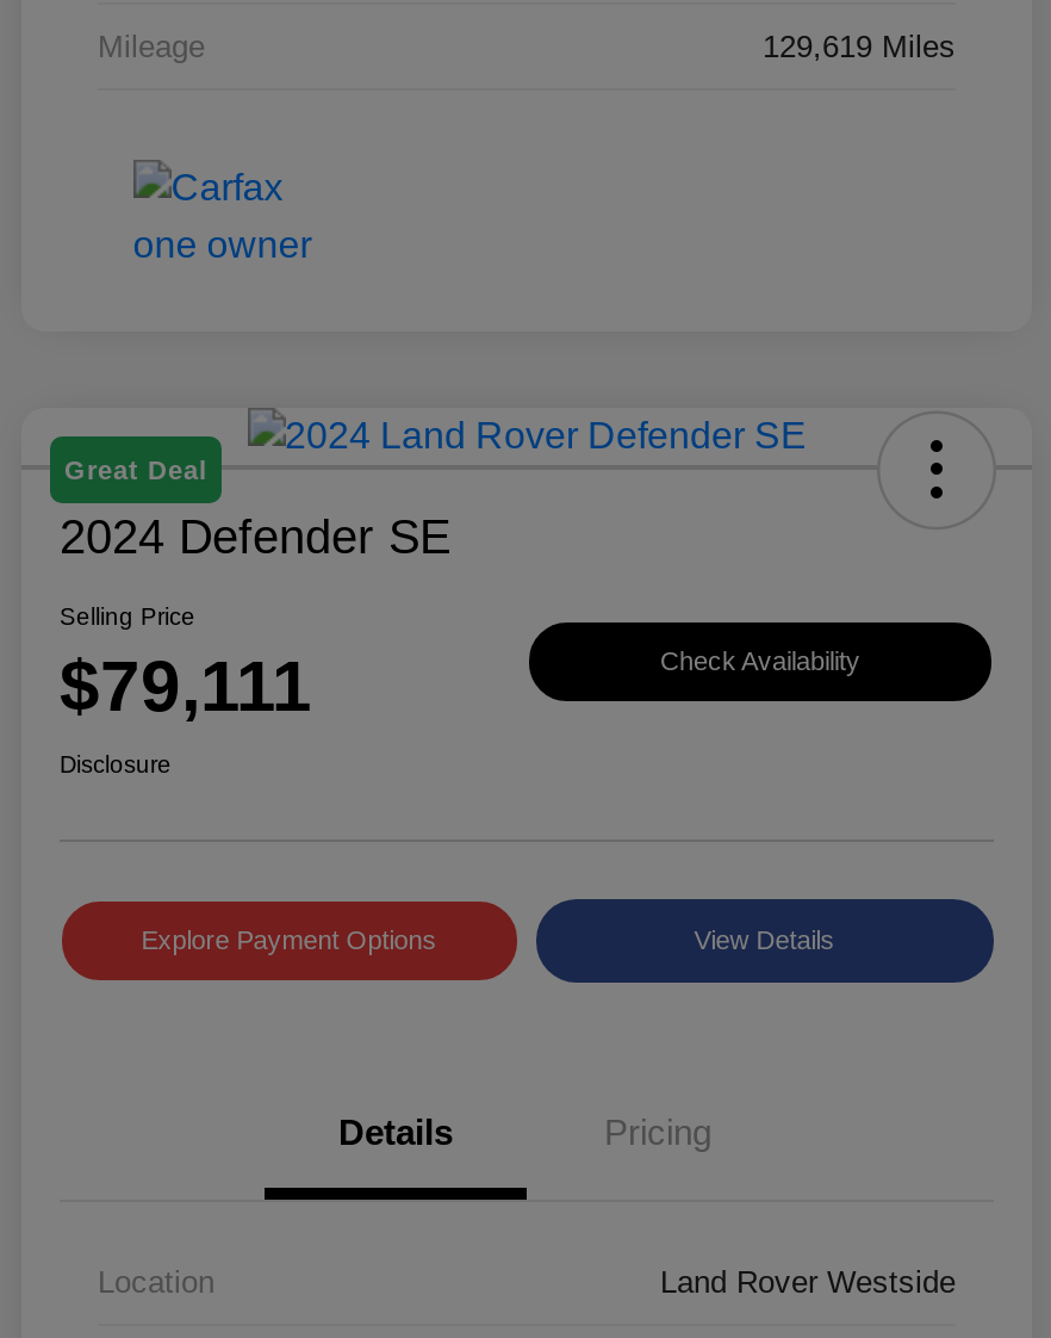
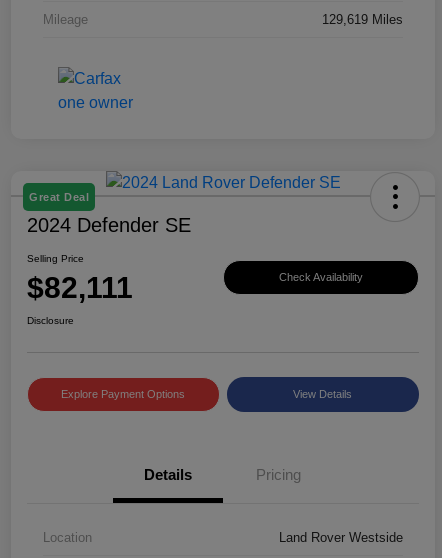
[60,646,312,725] $79,111 -> [27,271,133,304] $82,111

